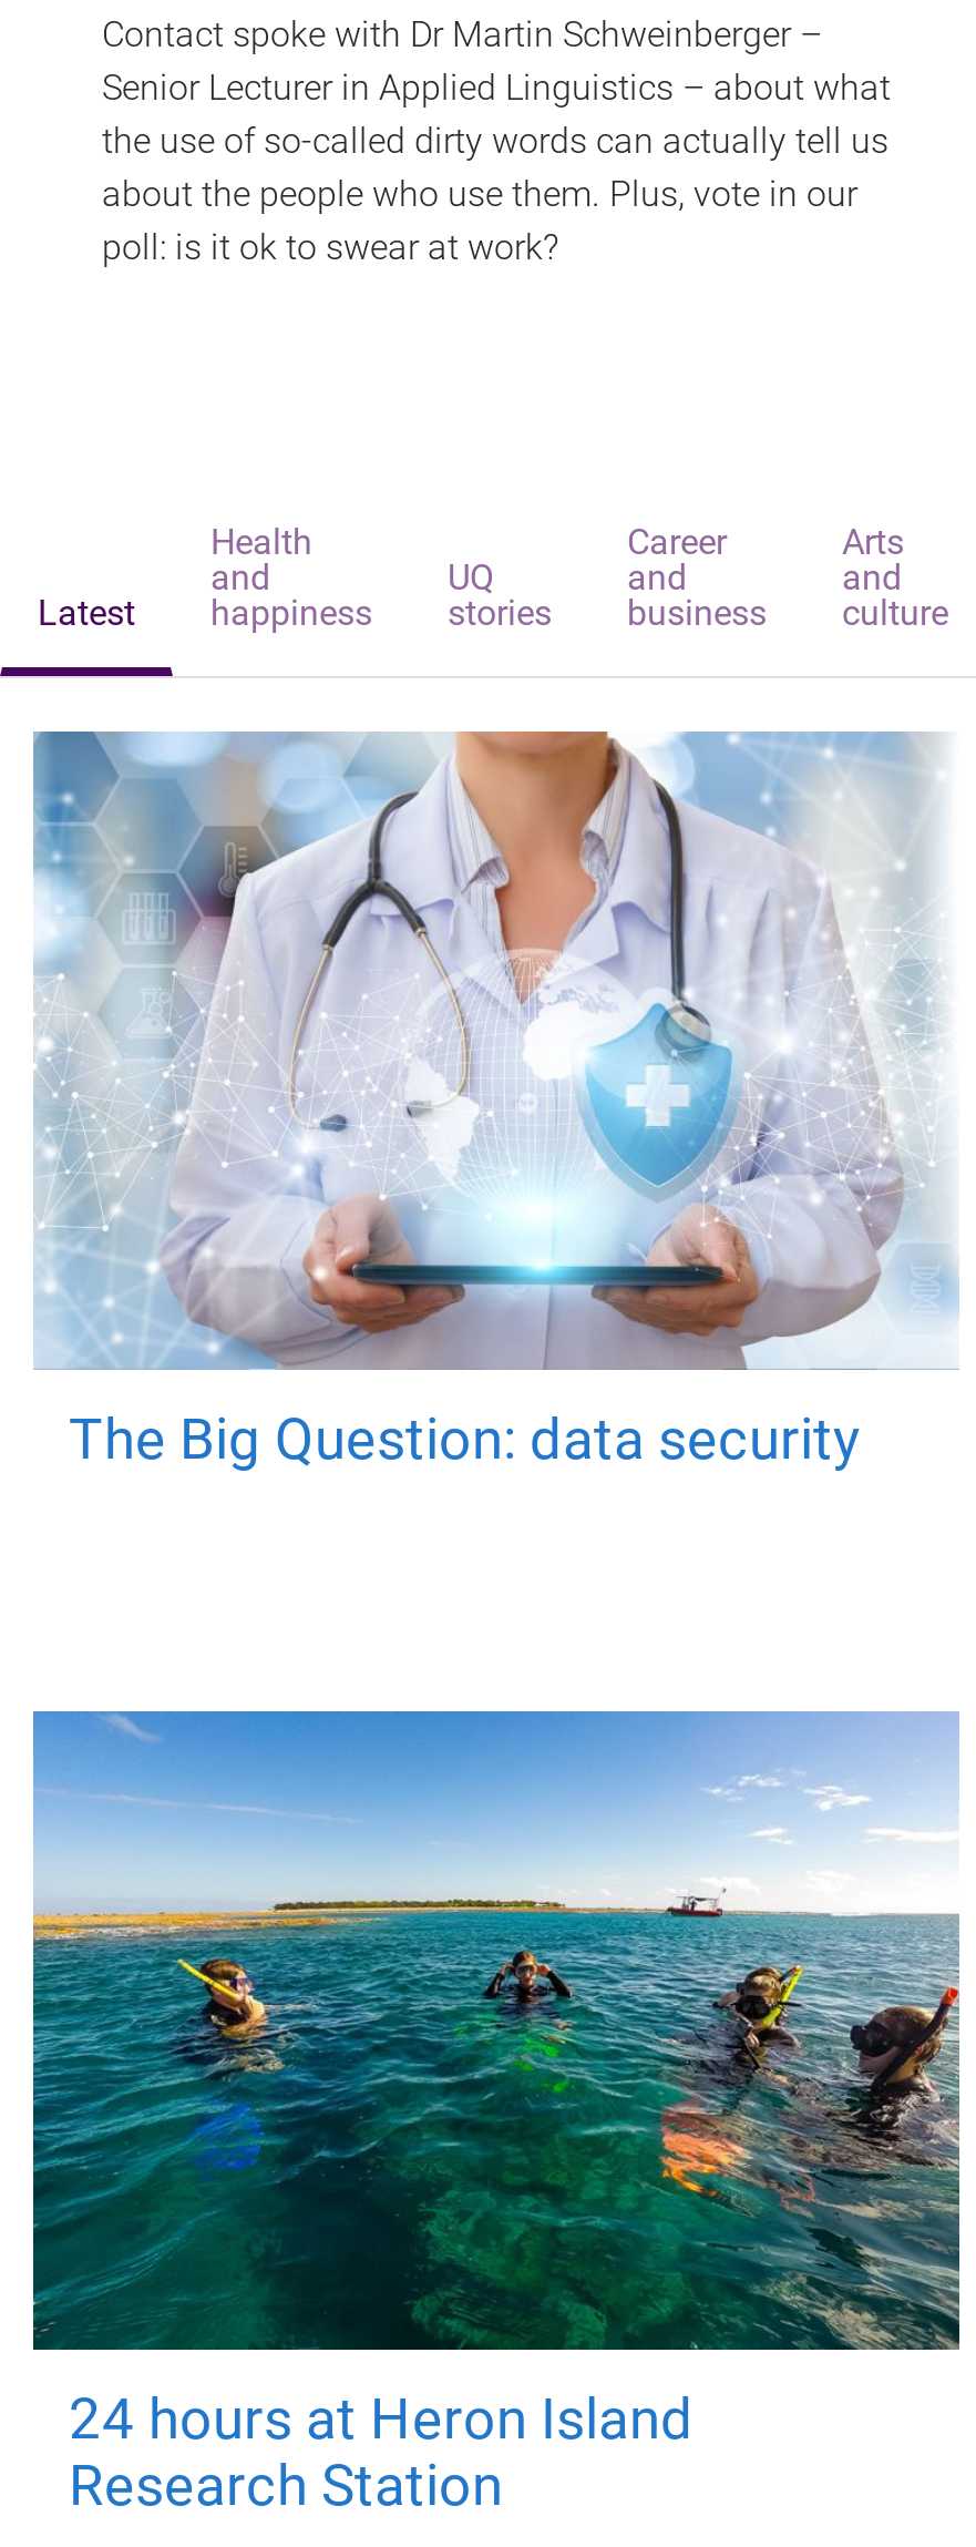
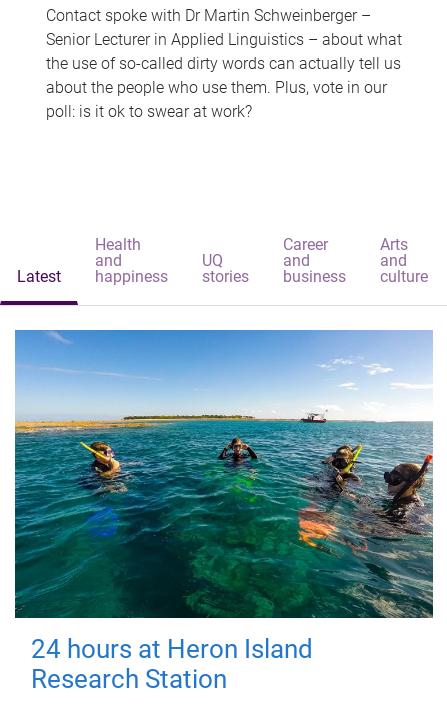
[33,729,959,1472] [image] | The Big Question: data security -> none

